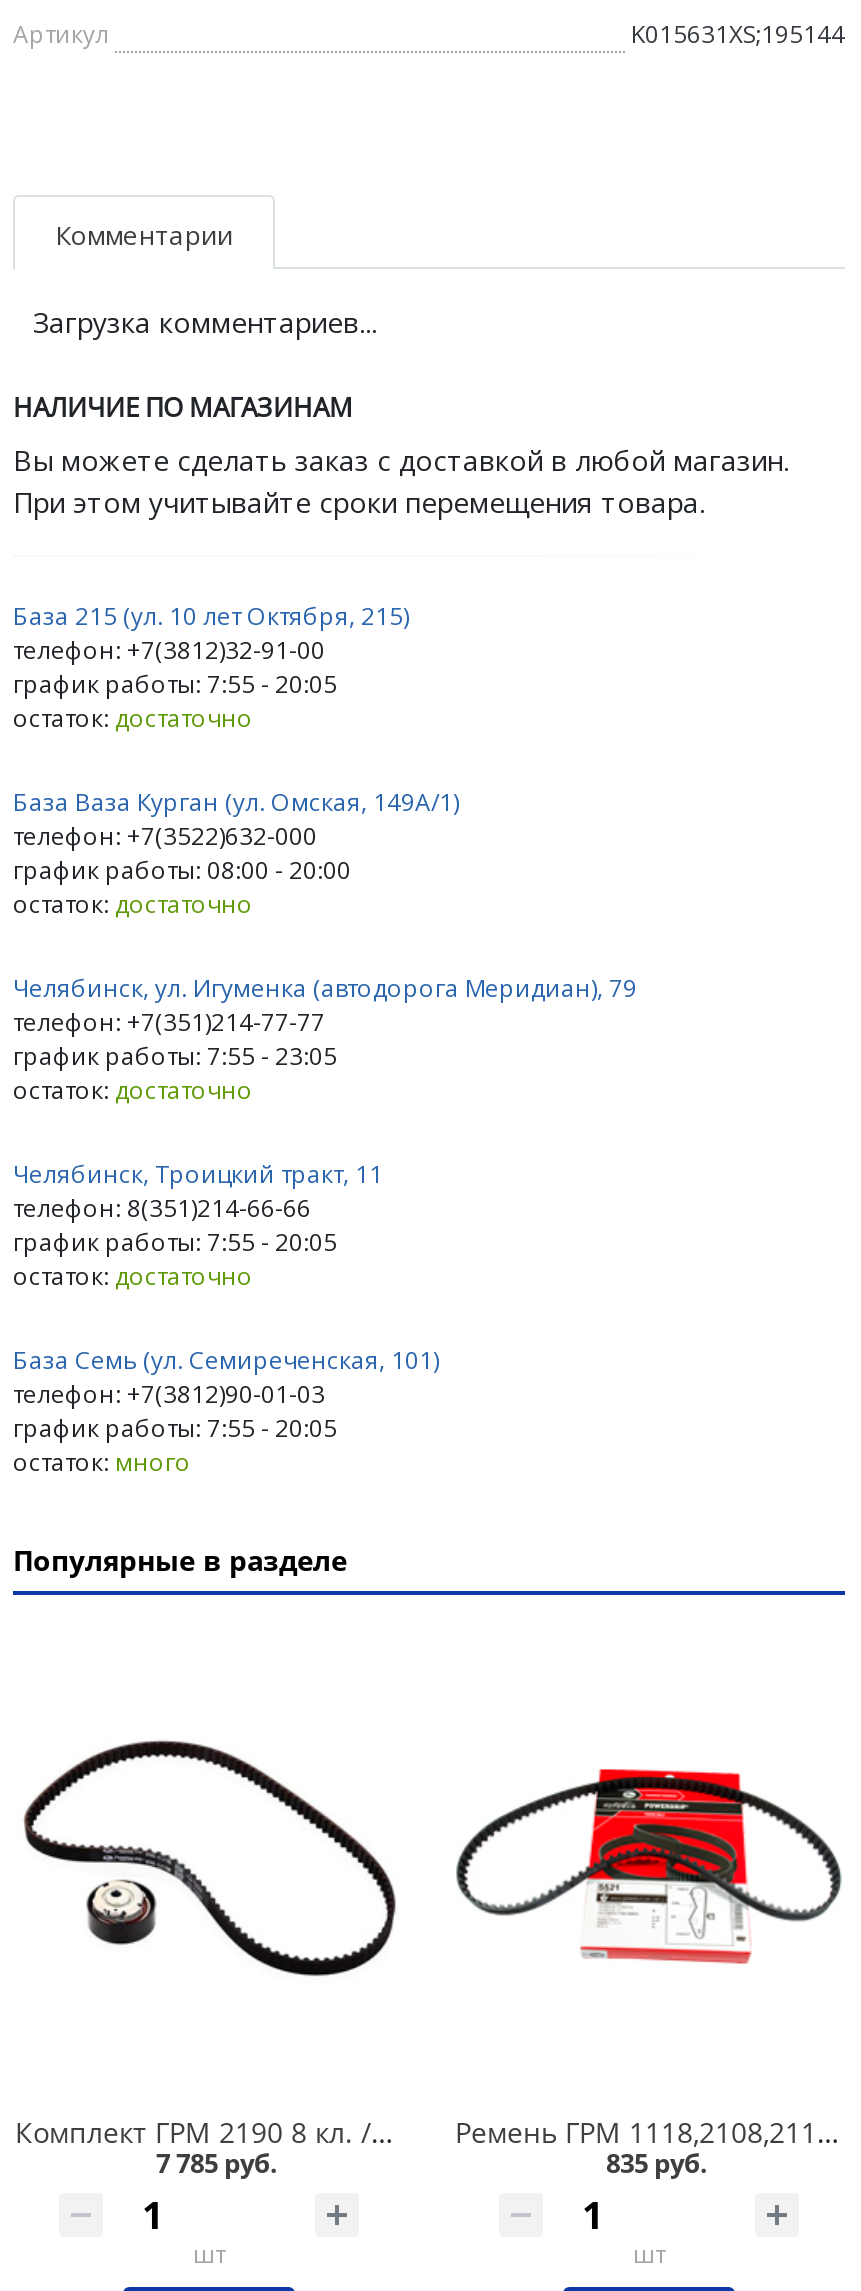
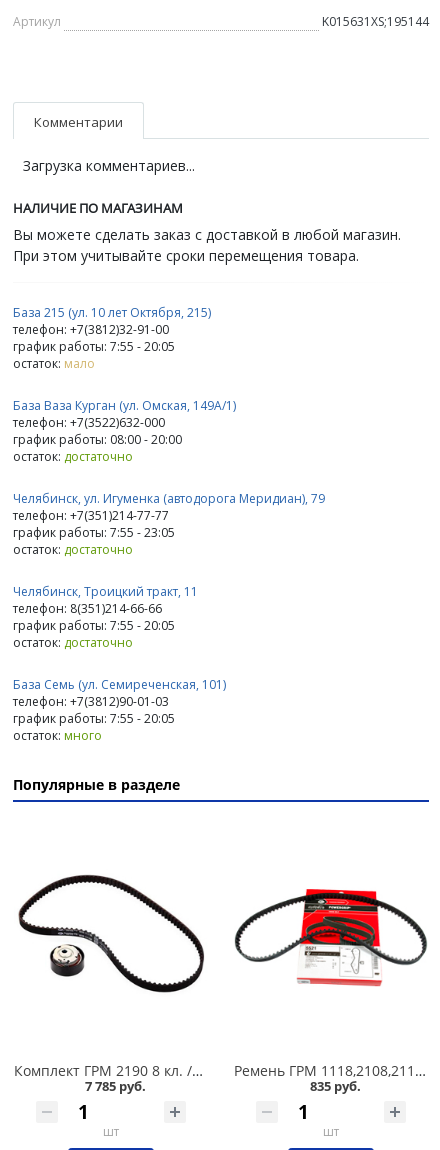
[13,701,253,735] остаток: достаточно -> [13,355,95,372] остаток: мало

